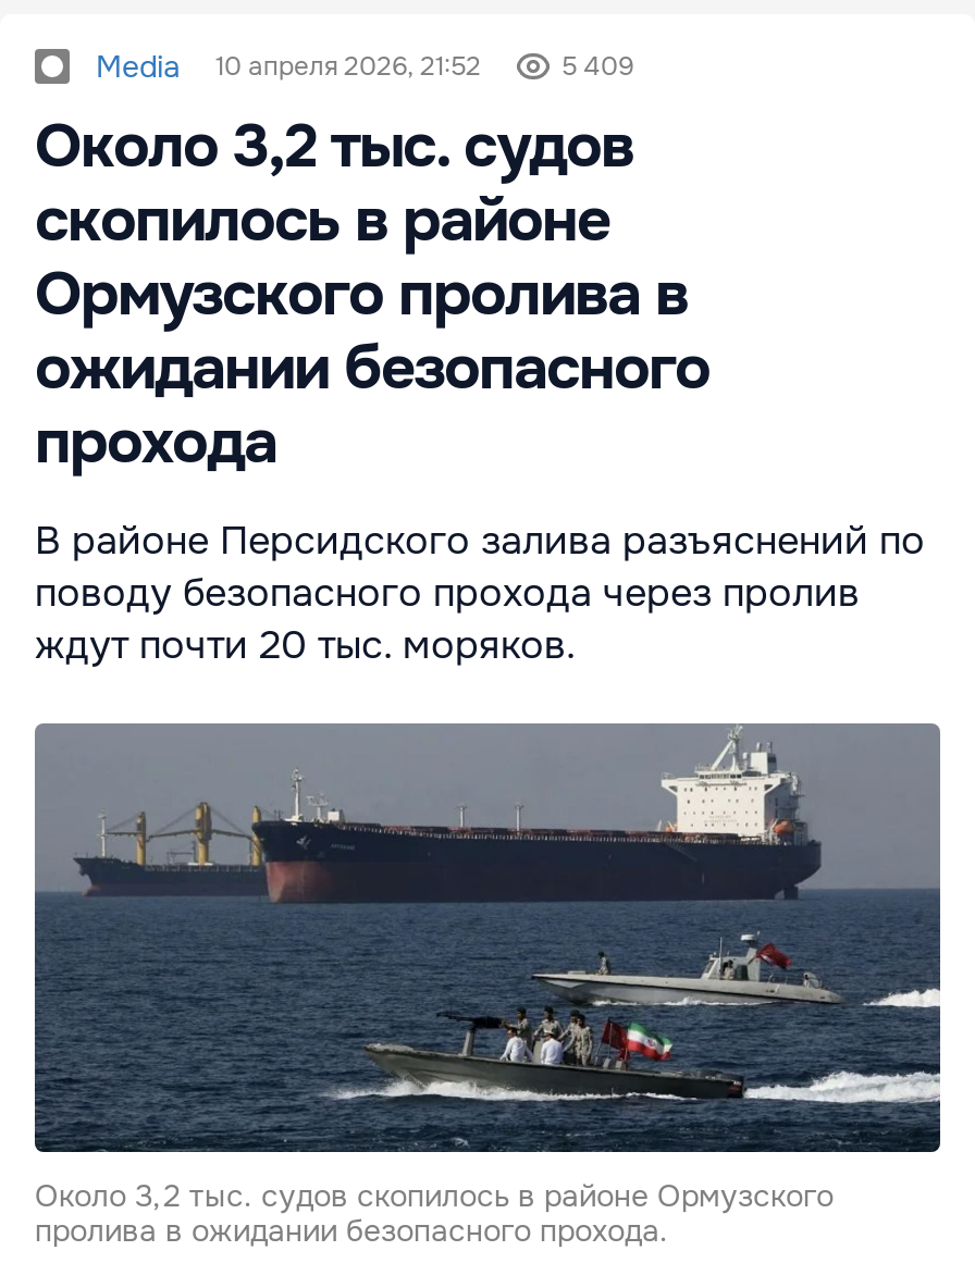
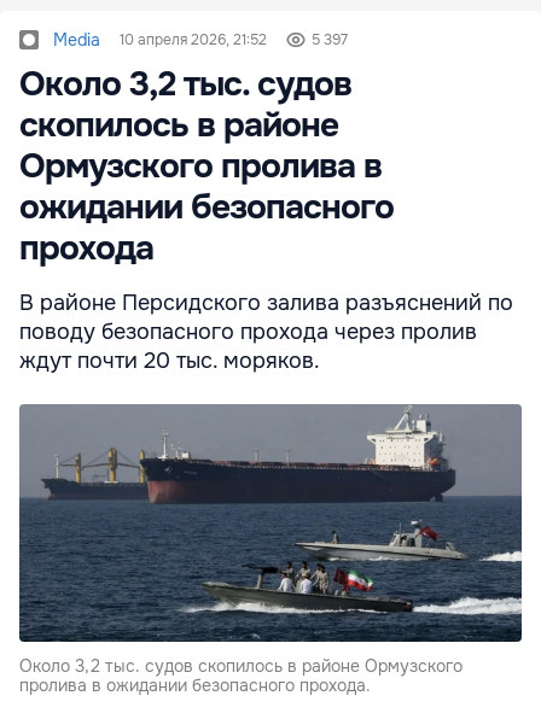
[561,50,633,84] 5 409 -> [312,31,348,50] 5 397

